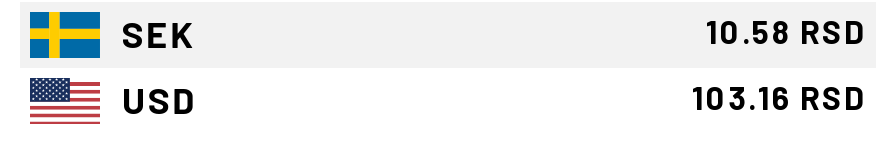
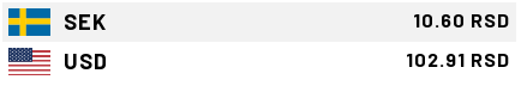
[706,11,866,49] 10.58 RSD -> [413,8,510,31] 10.60 RSD
[692,77,866,115] 103.16 RSD -> [406,47,510,70] 102.91 RSD

